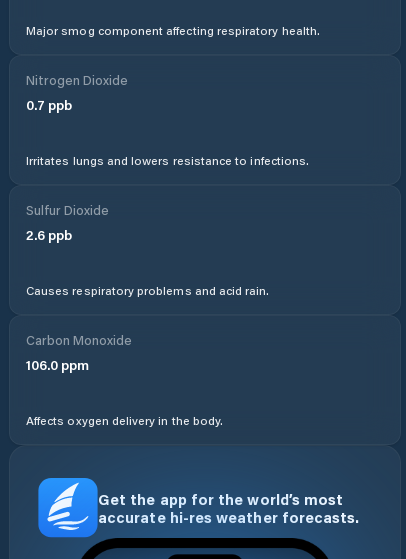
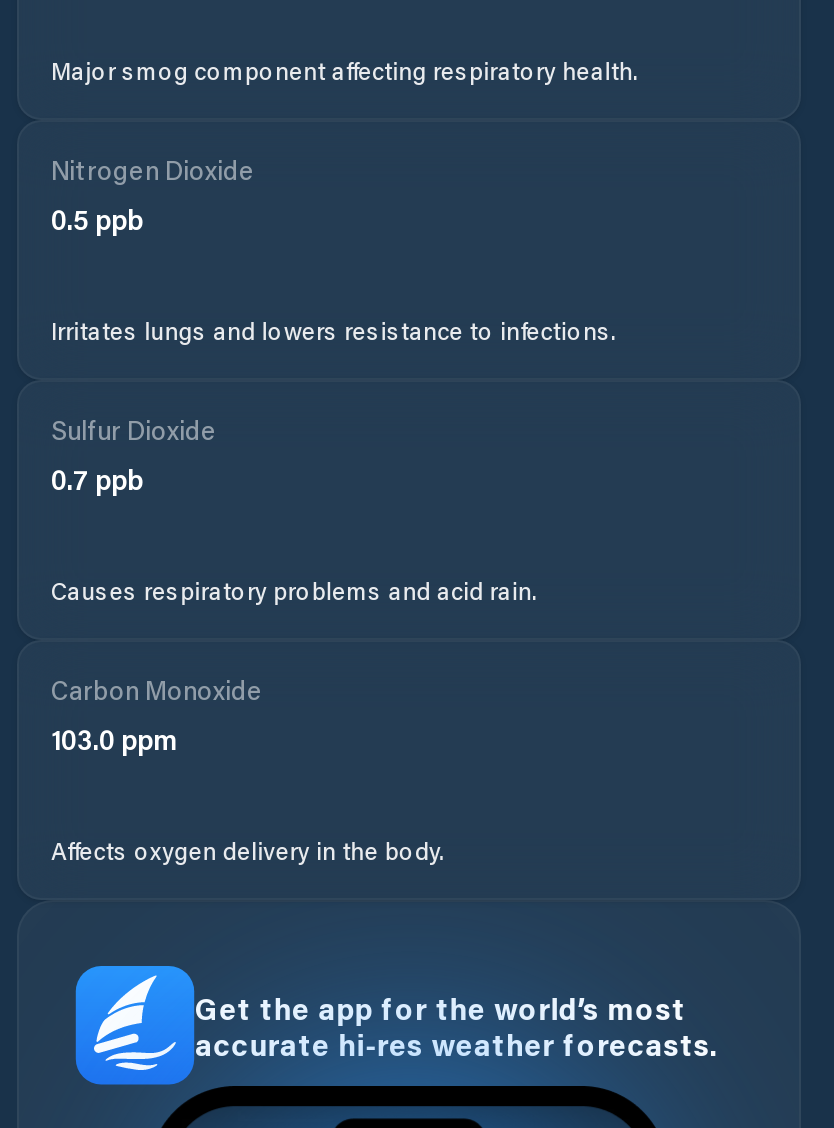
[26,95,72,114] 0.7 ppb -> [51,200,143,238] 0.5 ppb
[26,225,72,244] 2.6 ppb -> [51,460,143,498] 0.7 ppb
[26,355,89,374] 106.0 ppm -> [51,720,177,758] 103.0 ppm

